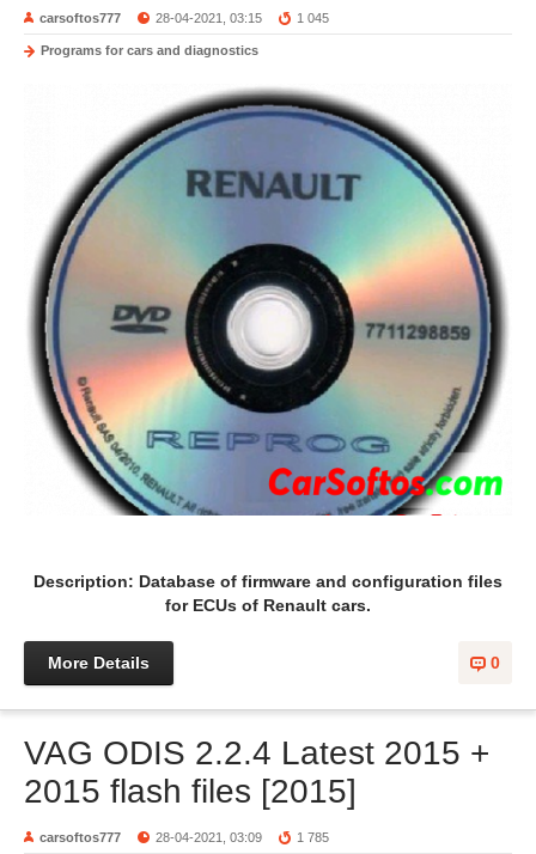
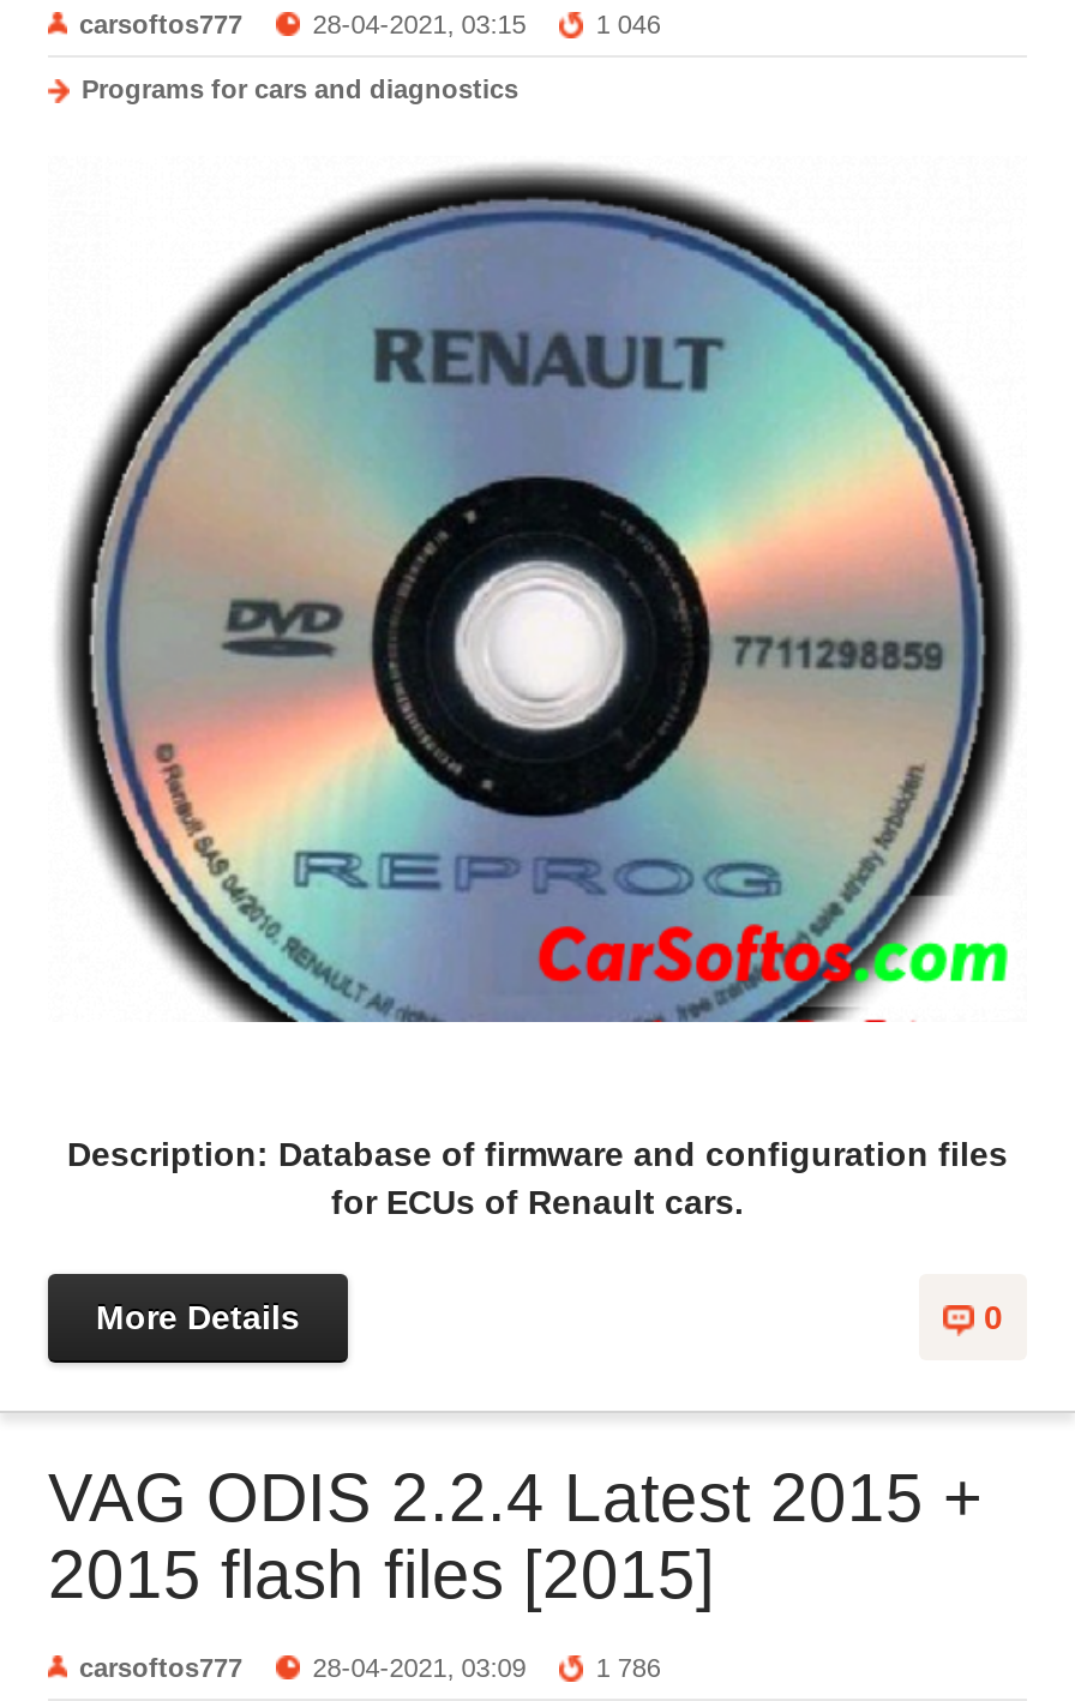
[297,11,329,25] 1 045 -> [596,10,661,39] 1 046
[297,830,329,845] 1 785 -> [596,1653,661,1682] 1 786

